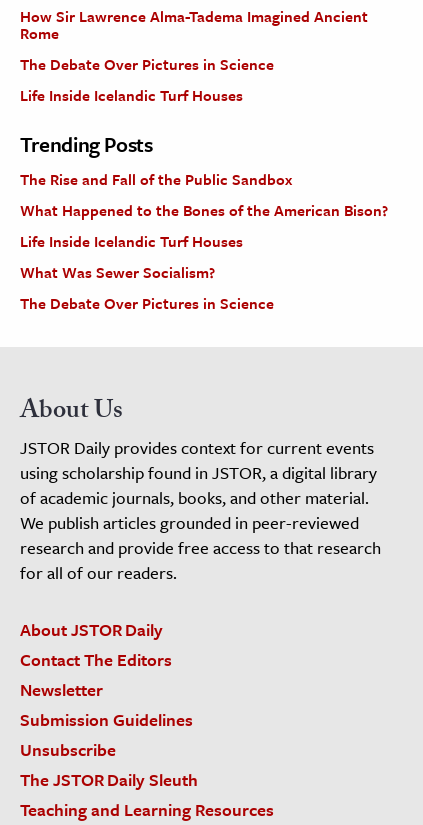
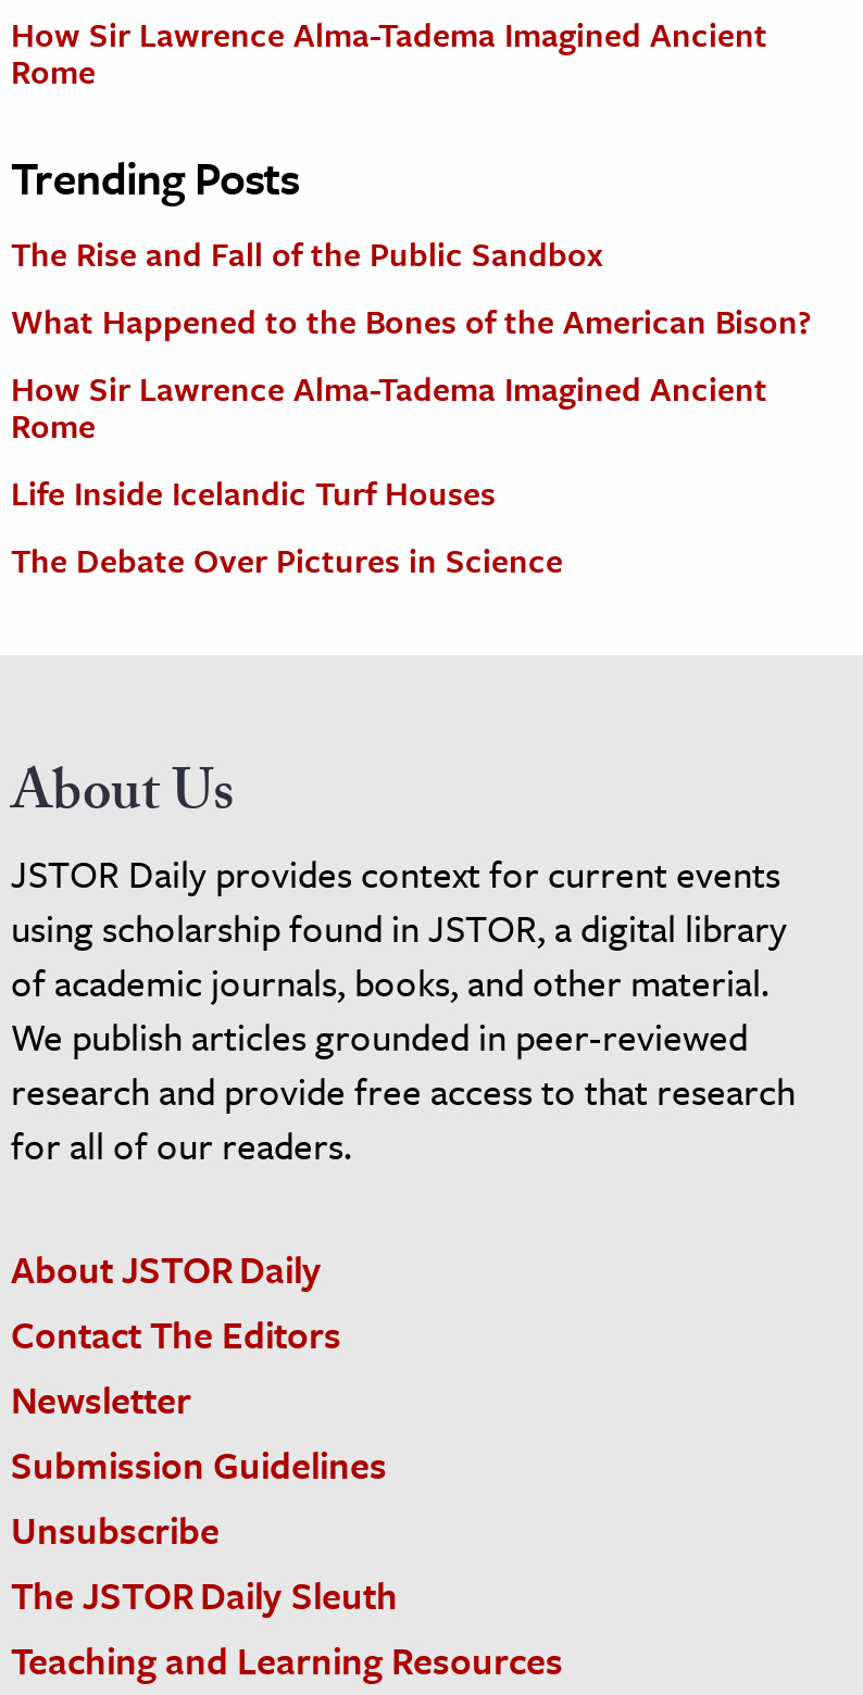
[20,53,274,106] The Debate Over Pictures in Science | Life Inside Icelandic Turf Houses -> none
moved [20,129,388,221] -> [11,146,811,346]: Trending Posts | The Rise and Fall of the Public Sandbox | What Happened to the Bones of the American Bison?
none -> [11,365,767,450] How Sir Lawrence Alma-Tadema Imagined Ancient | Rome
[20,261,215,283] What Was Sewer Socialism? -> none

